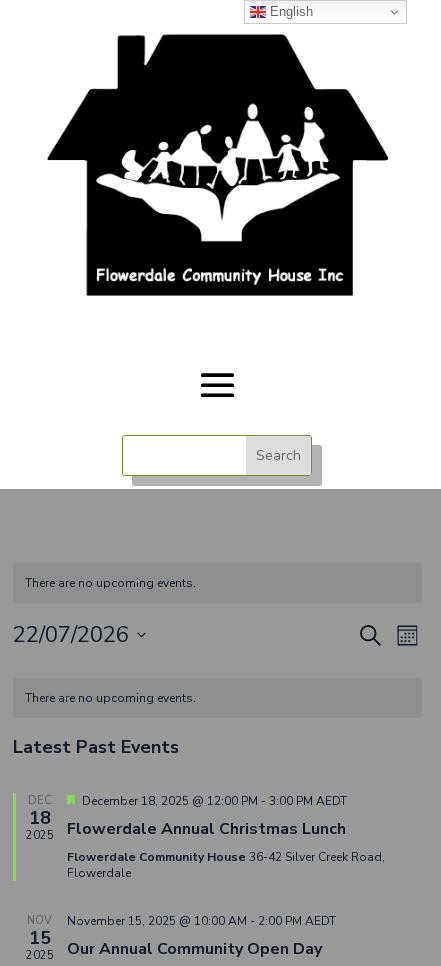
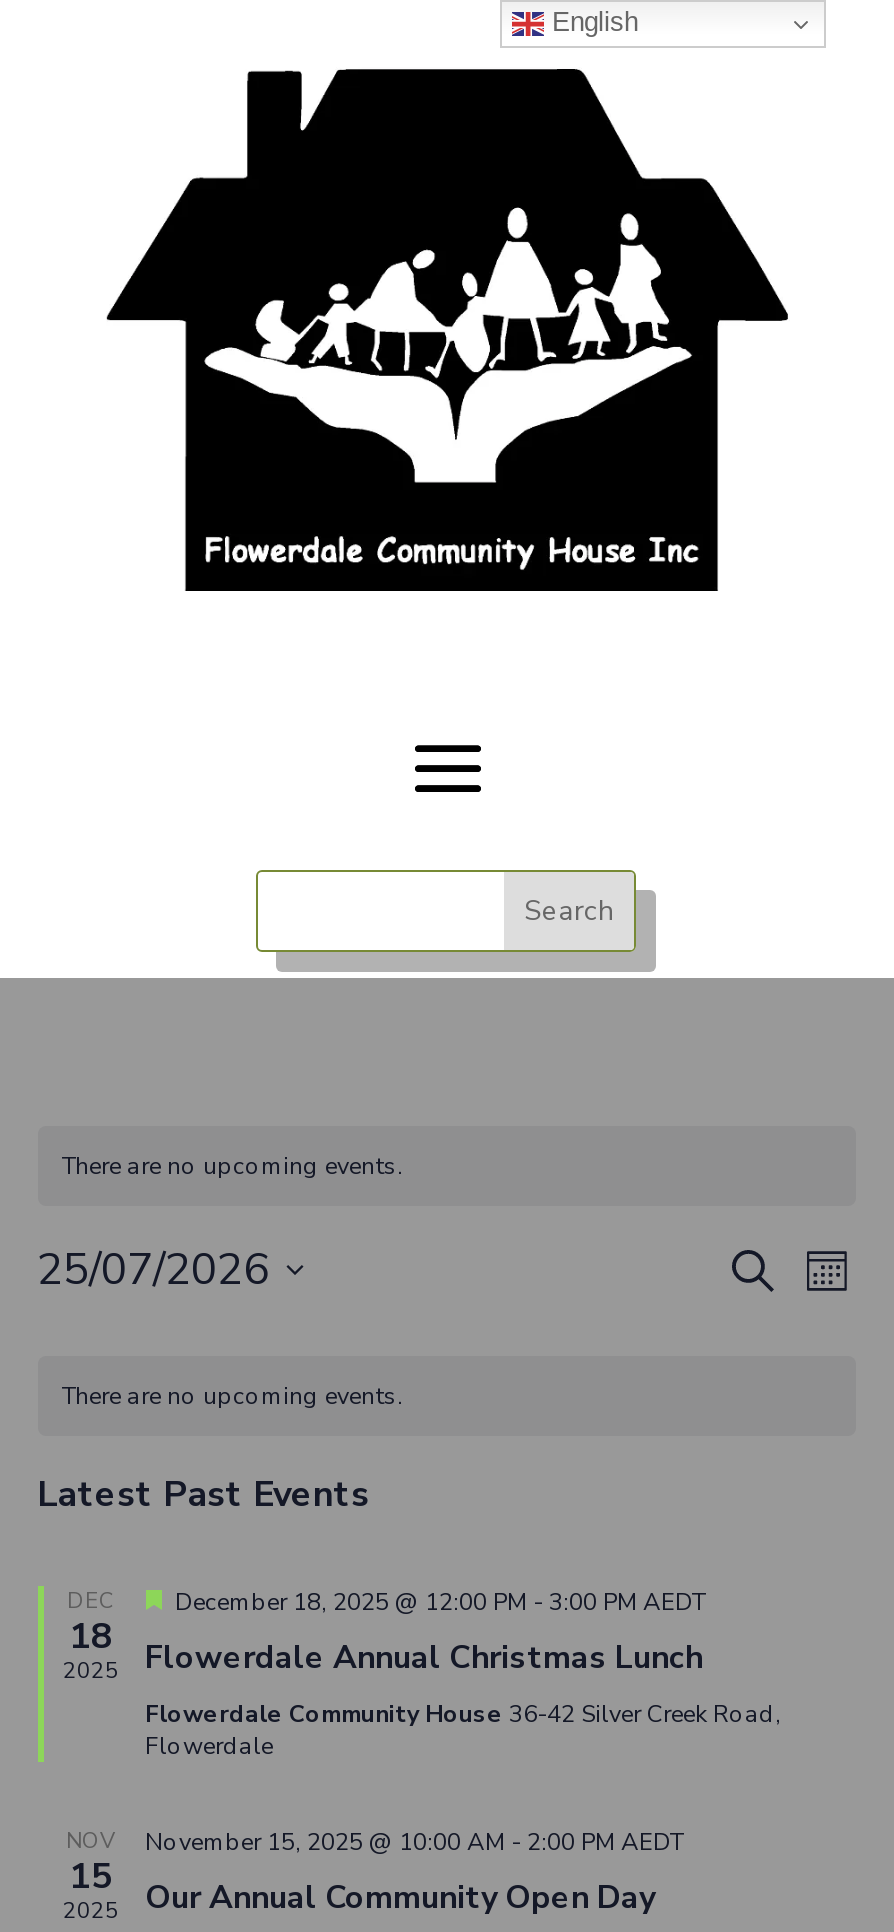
[12,620,128,650] 22/07/2026 -> [37,1239,269,1299] 25/07/2026

